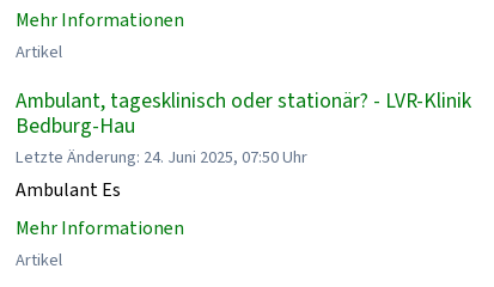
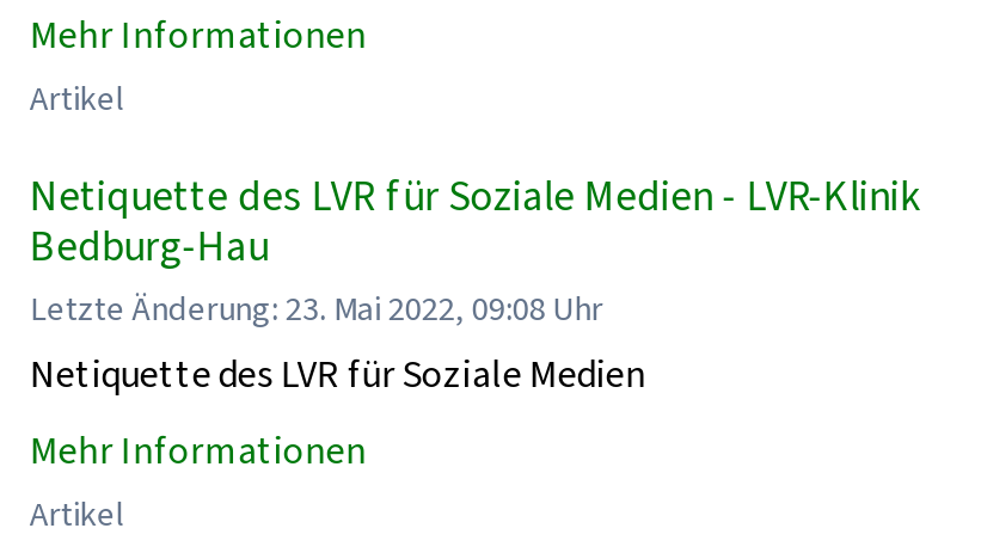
[16,86,472,115] Ambulant, tagesklinisch oder stationär? - LVR-Klinik -> [30,167,919,225] Netiquette des LVR für Soziale Medien - LVR-Klinik
[16,146,308,202] Letzte Änderung: 24. Juni 2025, 07:50 Uhr | Ambulant Es -> [30,287,646,400] Letzte Änderung: 23. Mai 2022, 09:08 Uhr | Netiquette des LVR für Soziale Medien

